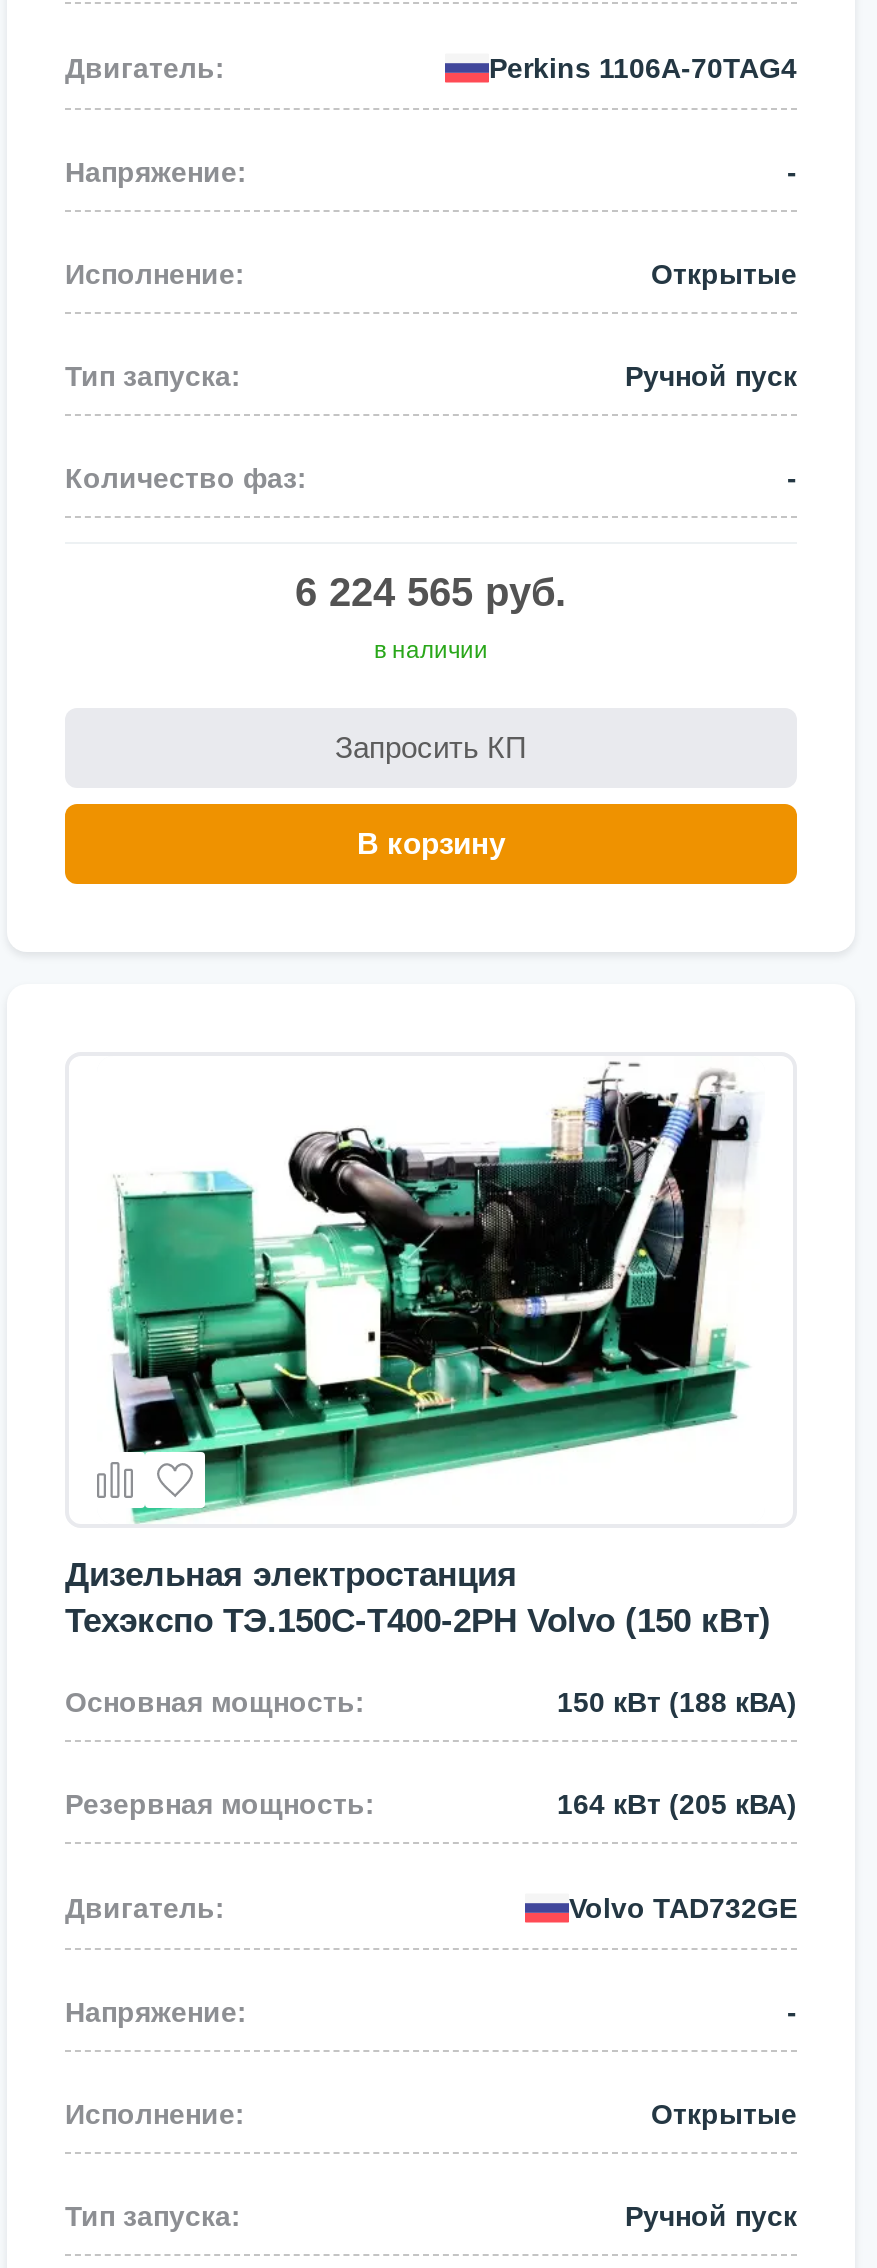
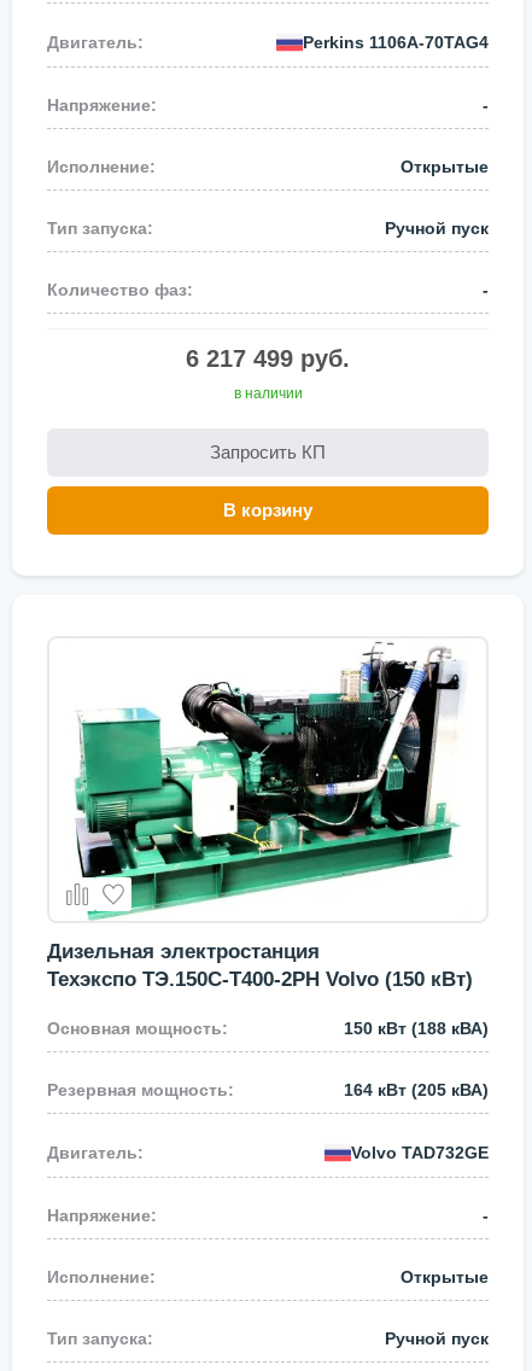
[295,569,567,613] 6 224 565 руб. -> [186,345,350,371] 6 217 499 руб.

